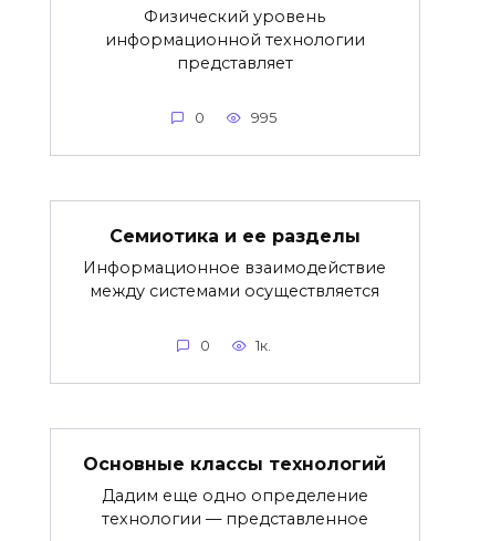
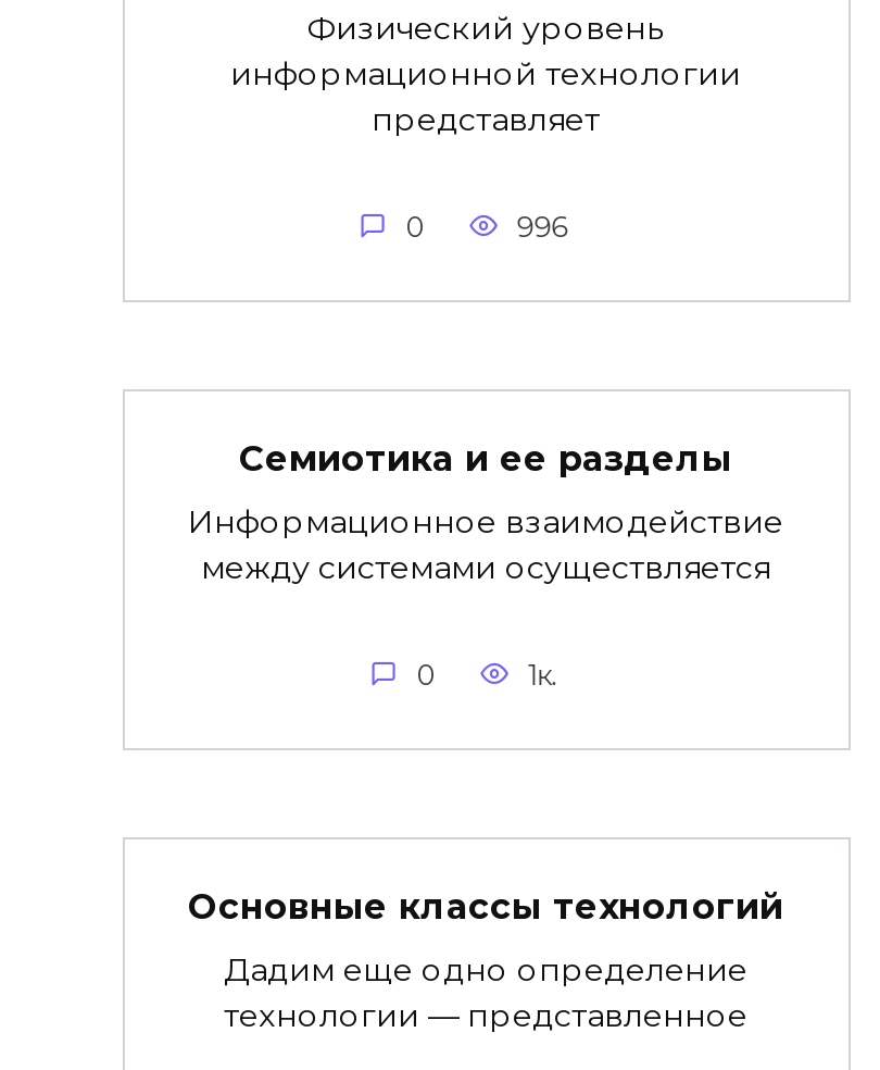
[251,110,276,126] 995 -> [516,211,569,244] 996

